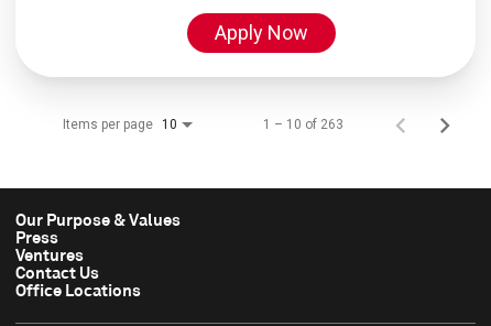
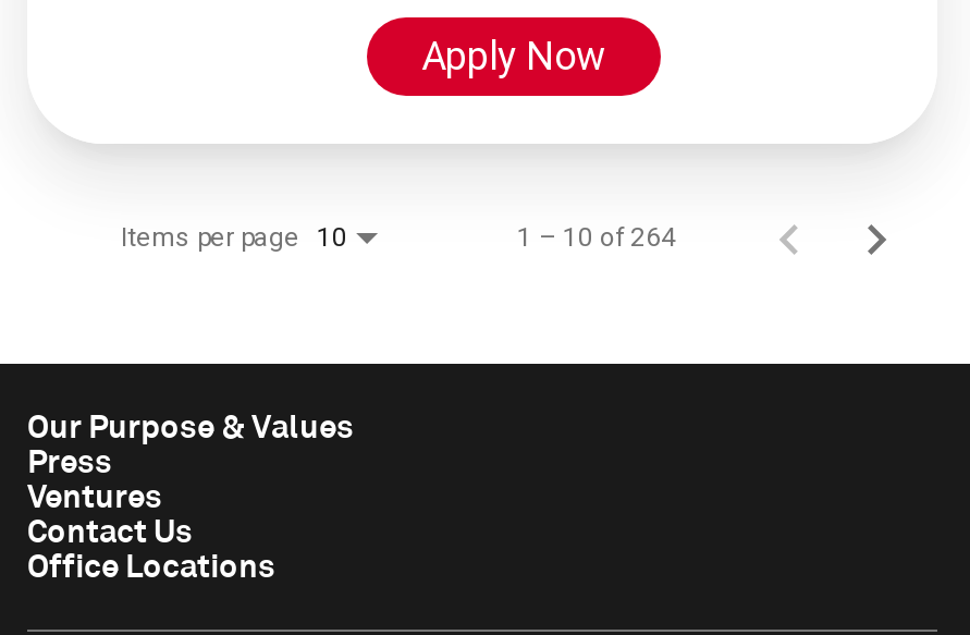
[263,116,343,132] 1 – 10 of 263 -> [517,222,676,252] 1 – 10 of 264

